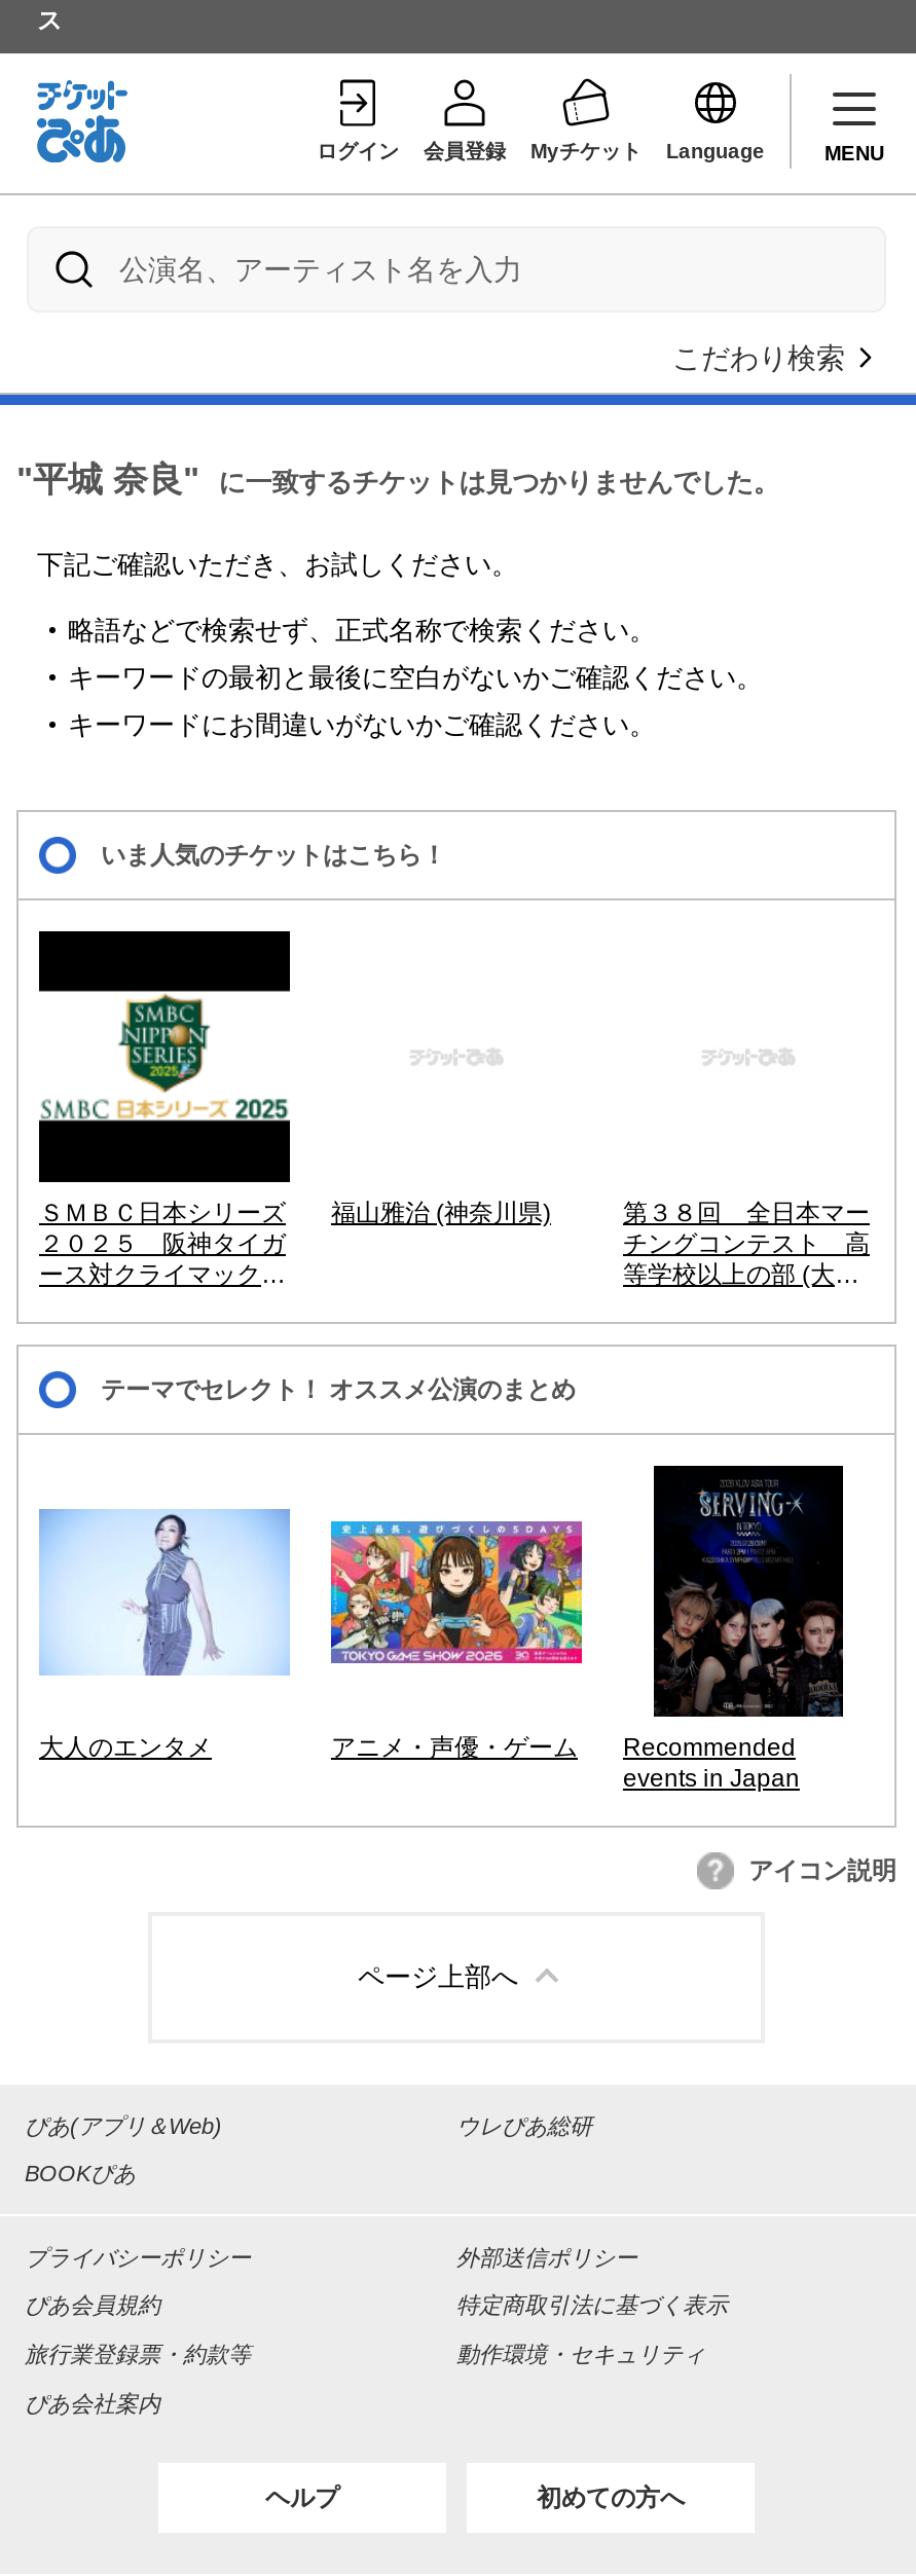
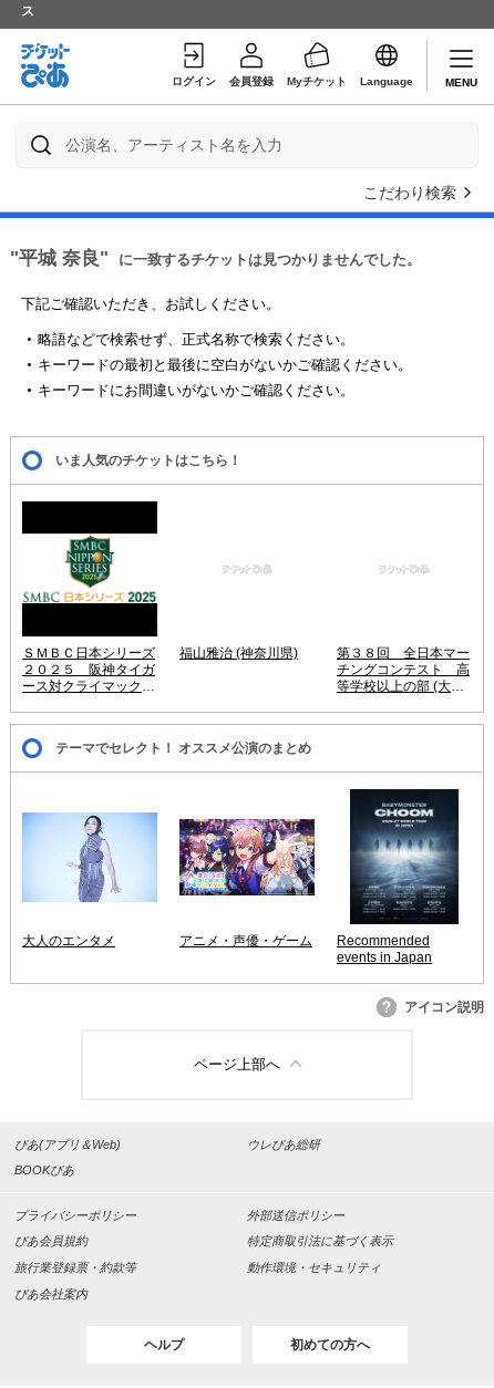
[648,1466,849,1717] [image] -> [349,788,460,925] [image]
[329,1519,584,1665] [image] -> [178,818,316,897] [image]

